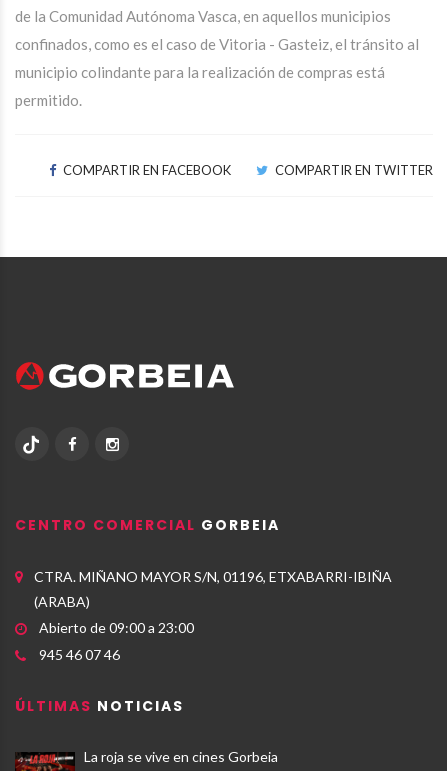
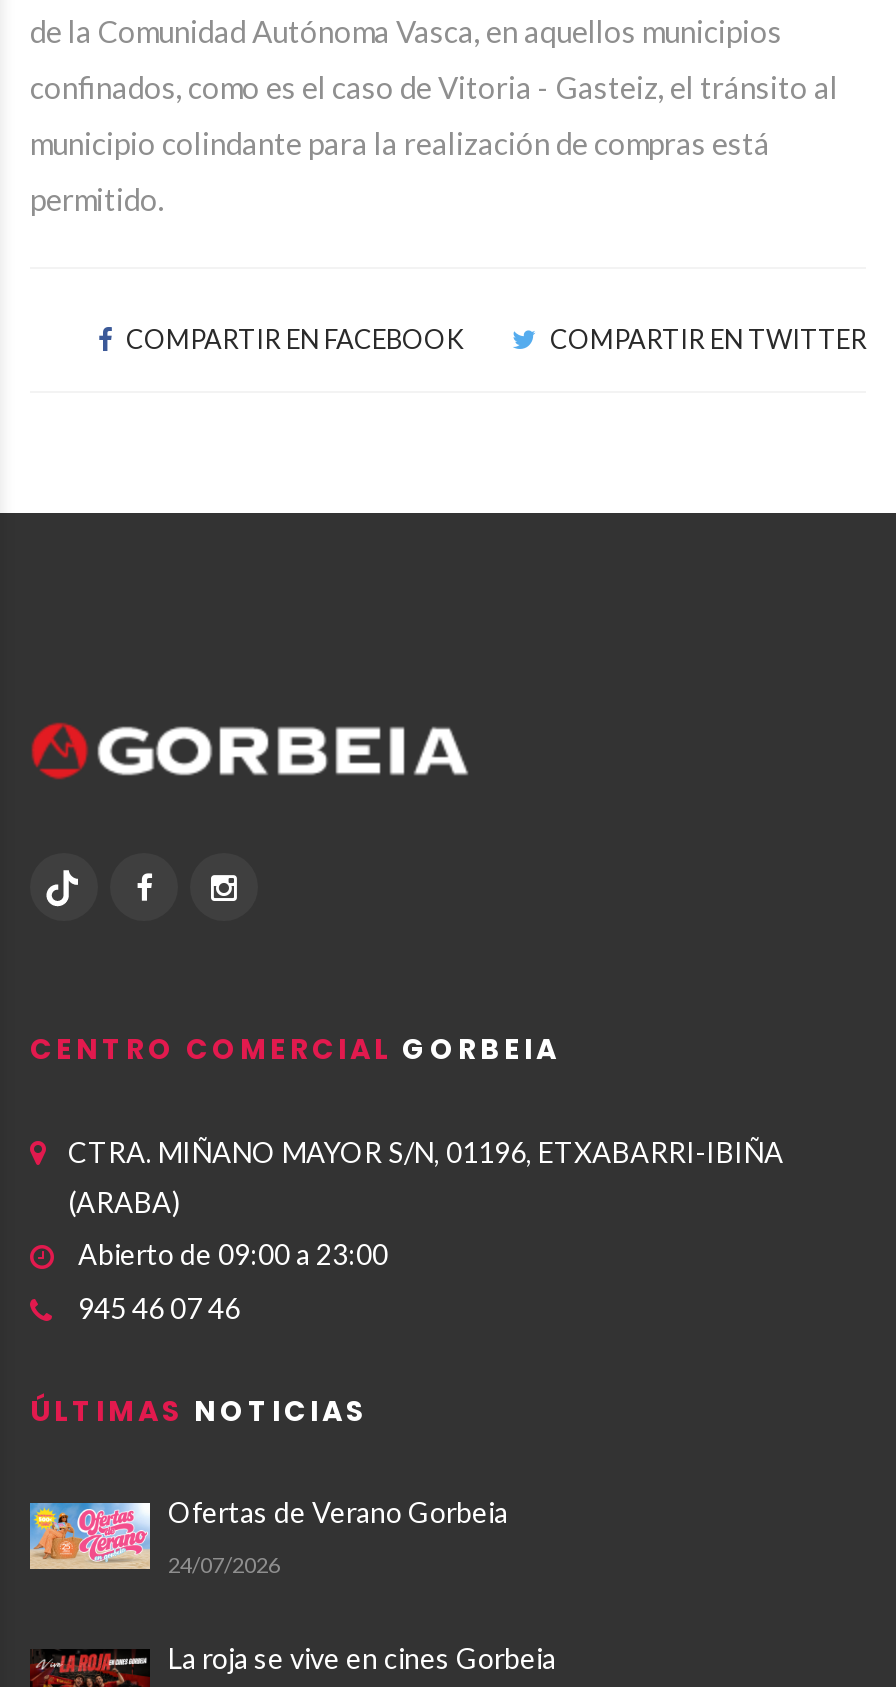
none -> [28,1494,508,1576] [image] | Ofertas de Verano Gorbeia | 24/07/2026

